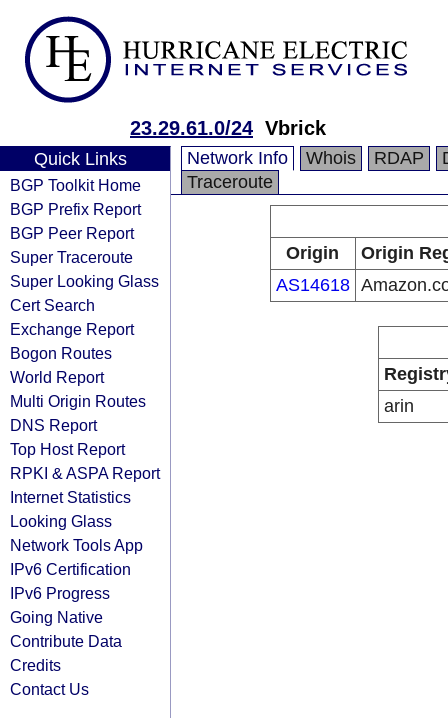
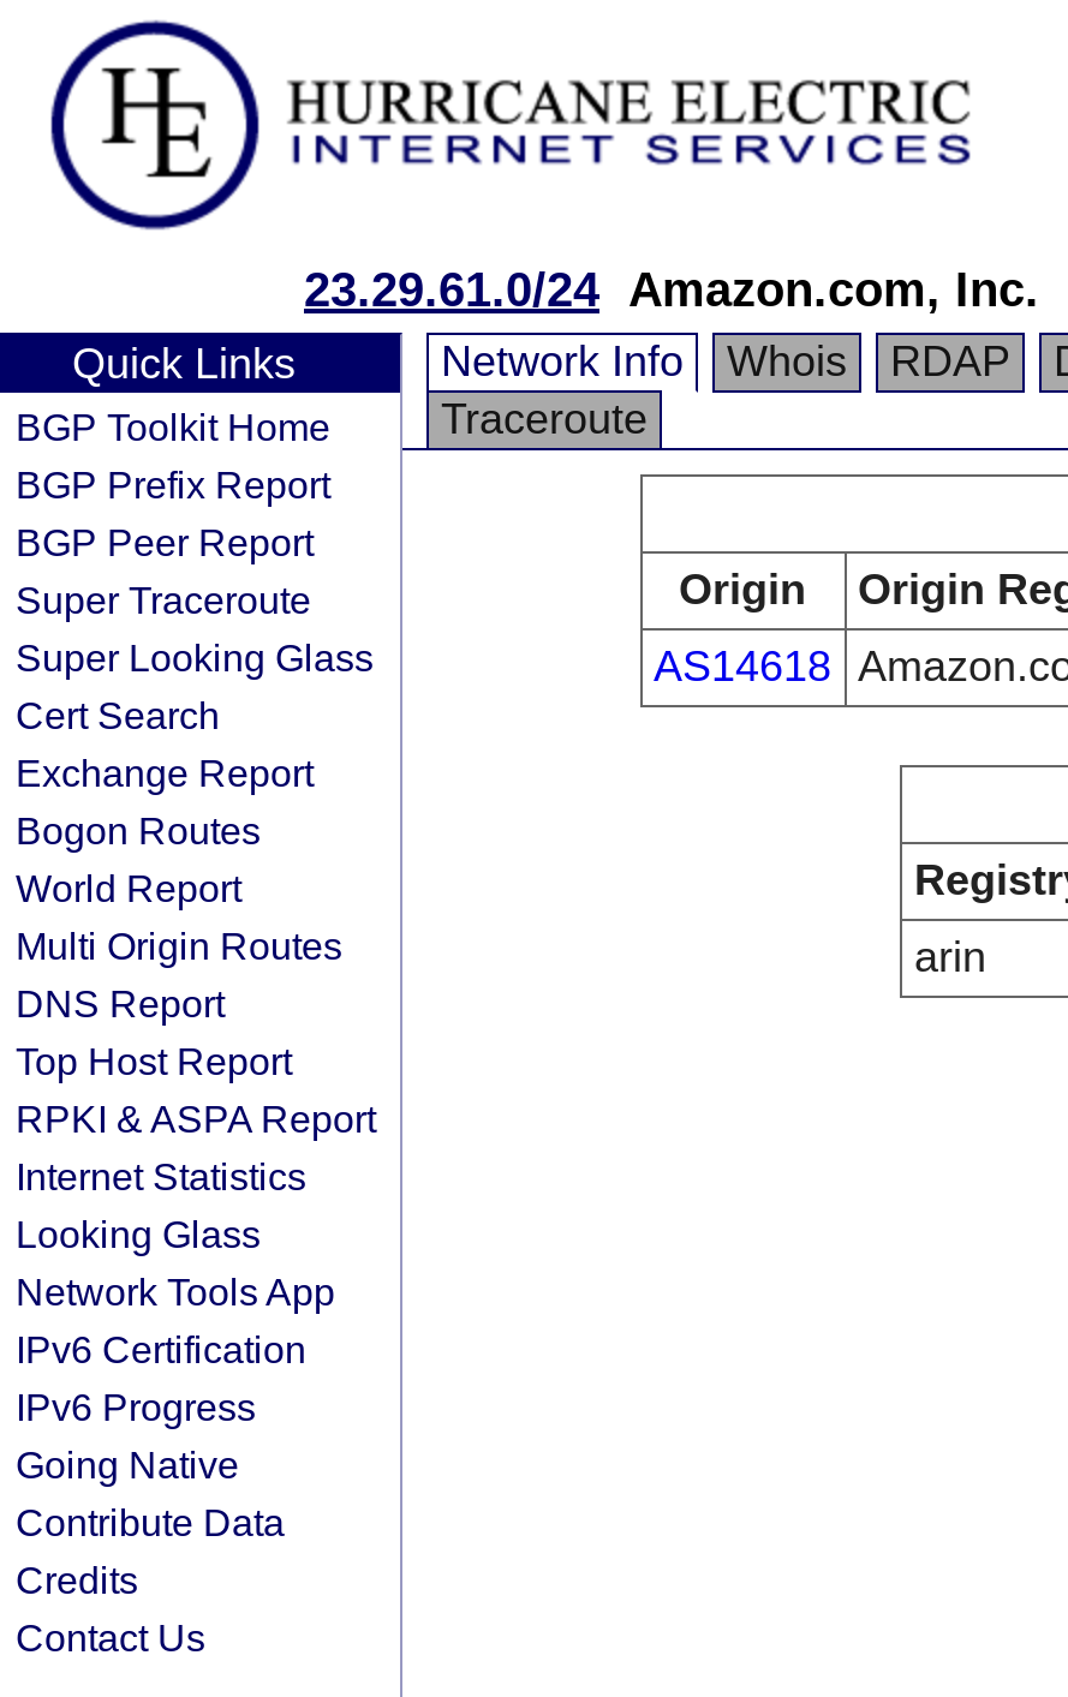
[130,117,326,139] 23.29.61.0/24 Vbrick -> [304,263,1039,316] 23.29.61.0/24 Amazon.com, Inc.

